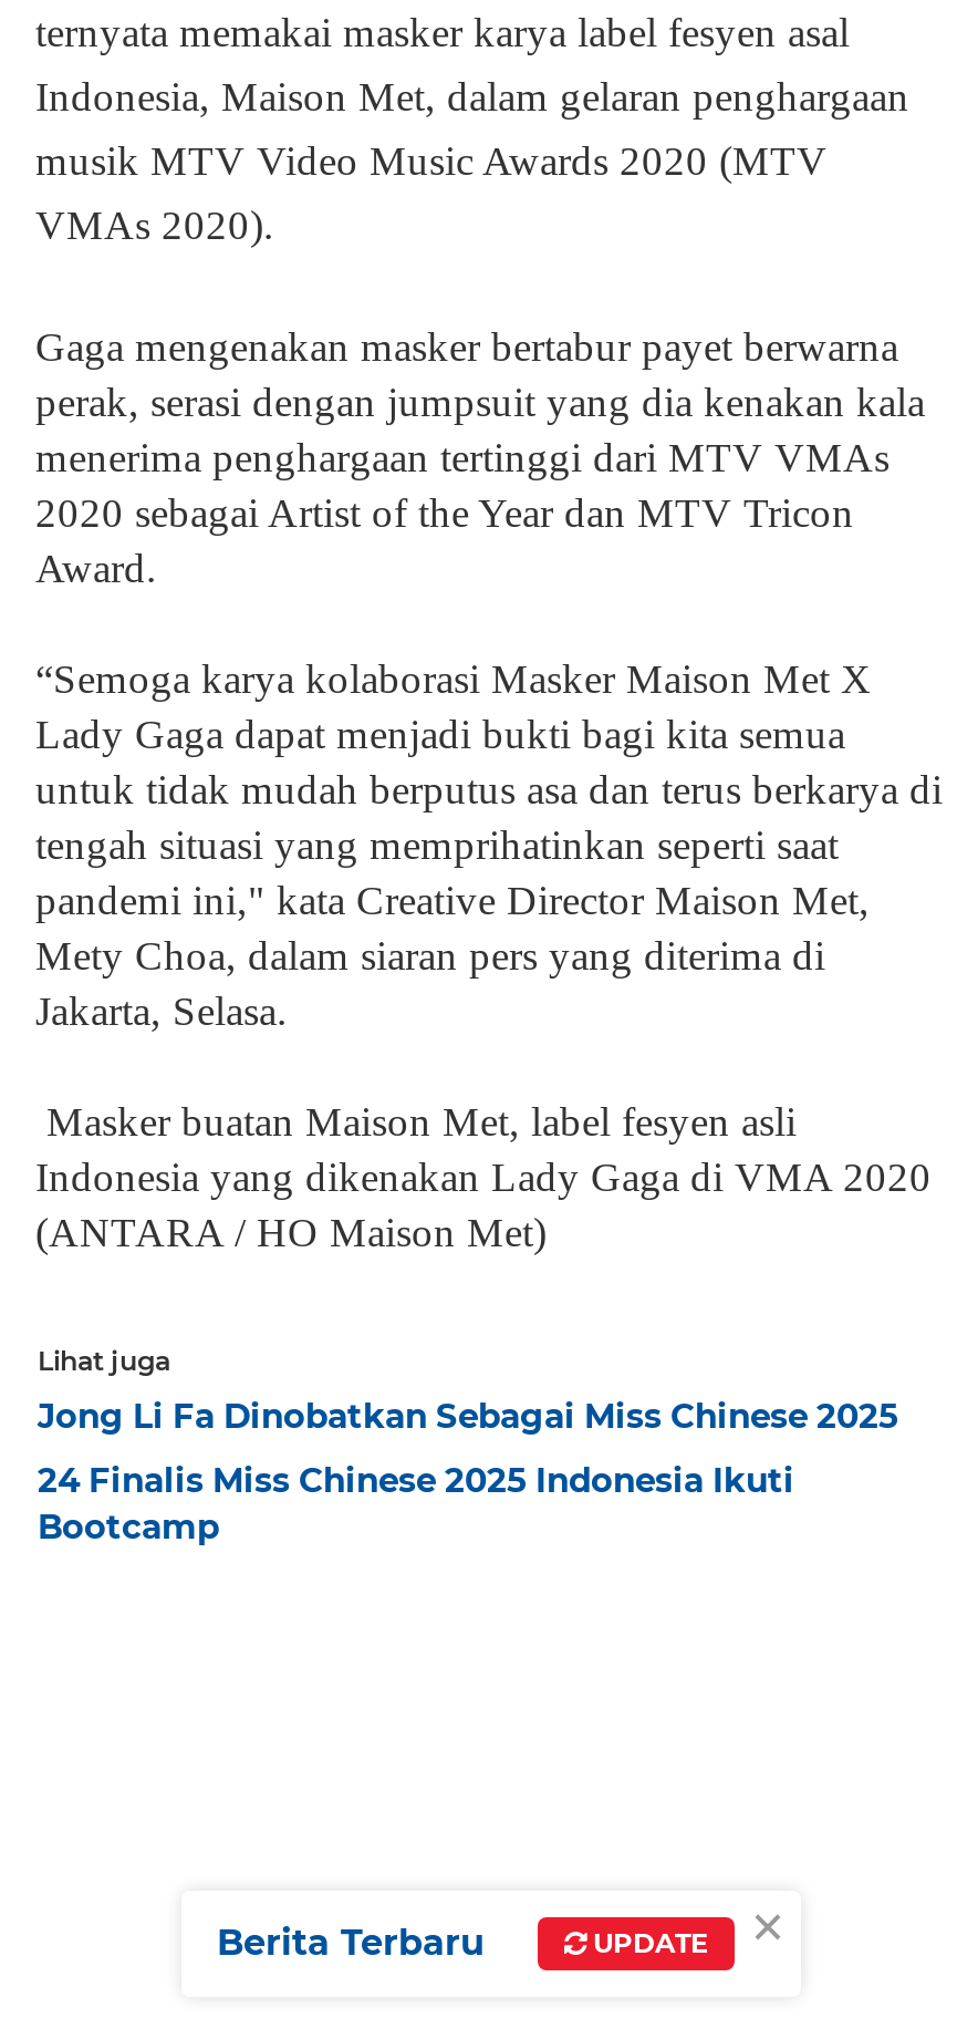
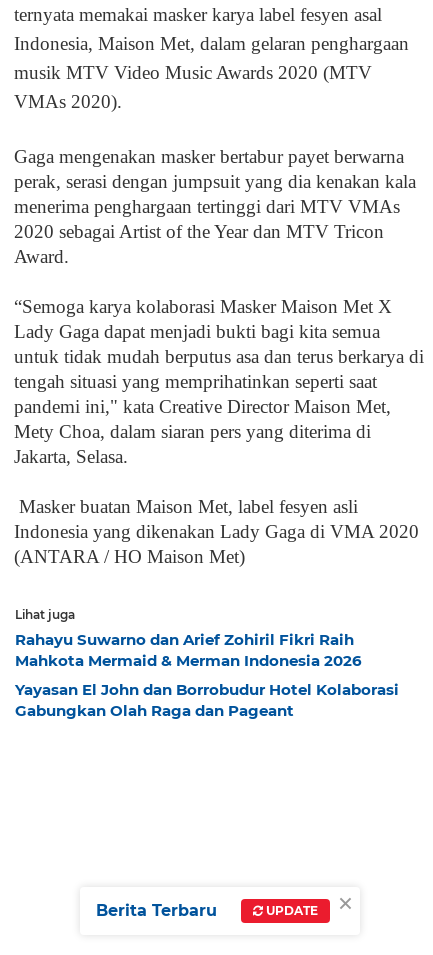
[38,1395,898,1437] Jong Li Fa Dinobatkan Sebagai Miss Chinese 2025 -> [15,630,362,670] Rahayu Suwarno dan Arief Zohiril Fikri Raih | Mahkota Mermaid & Merman Indonesia 2026
[38,1459,794,1548] 24 Finalis Miss Chinese 2025 Indonesia Ikuti | Bootcamp -> [15,680,399,720] Yayasan El John dan Borrobudur Hotel Kolaborasi | Gabungkan Olah Raga dan Pageant

